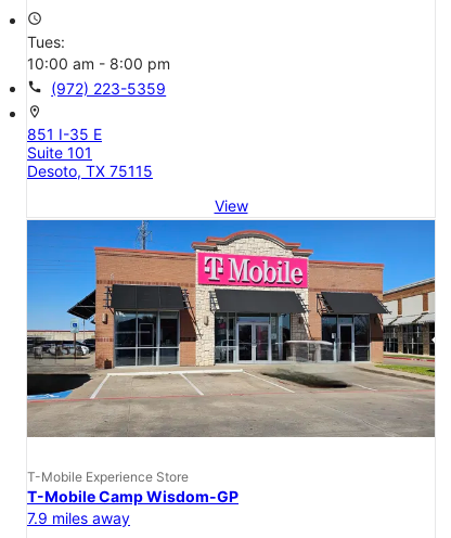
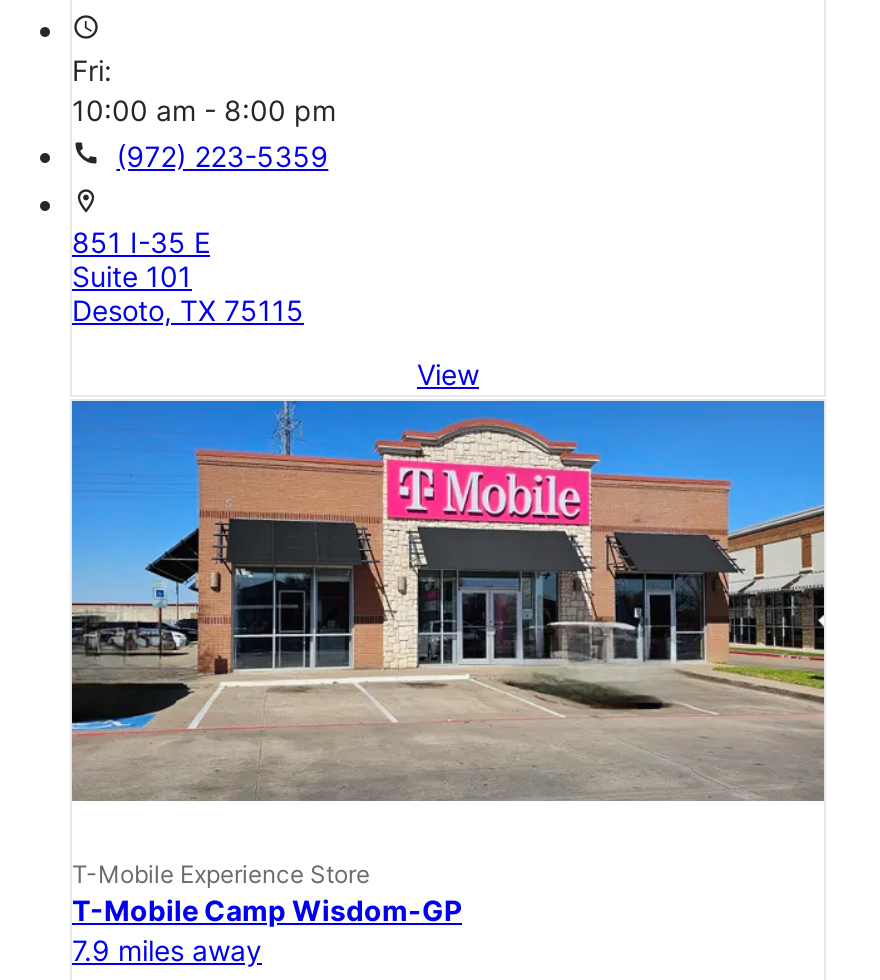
[27,32,69,51] Tues: -> [72,54,120,88] Fri:

